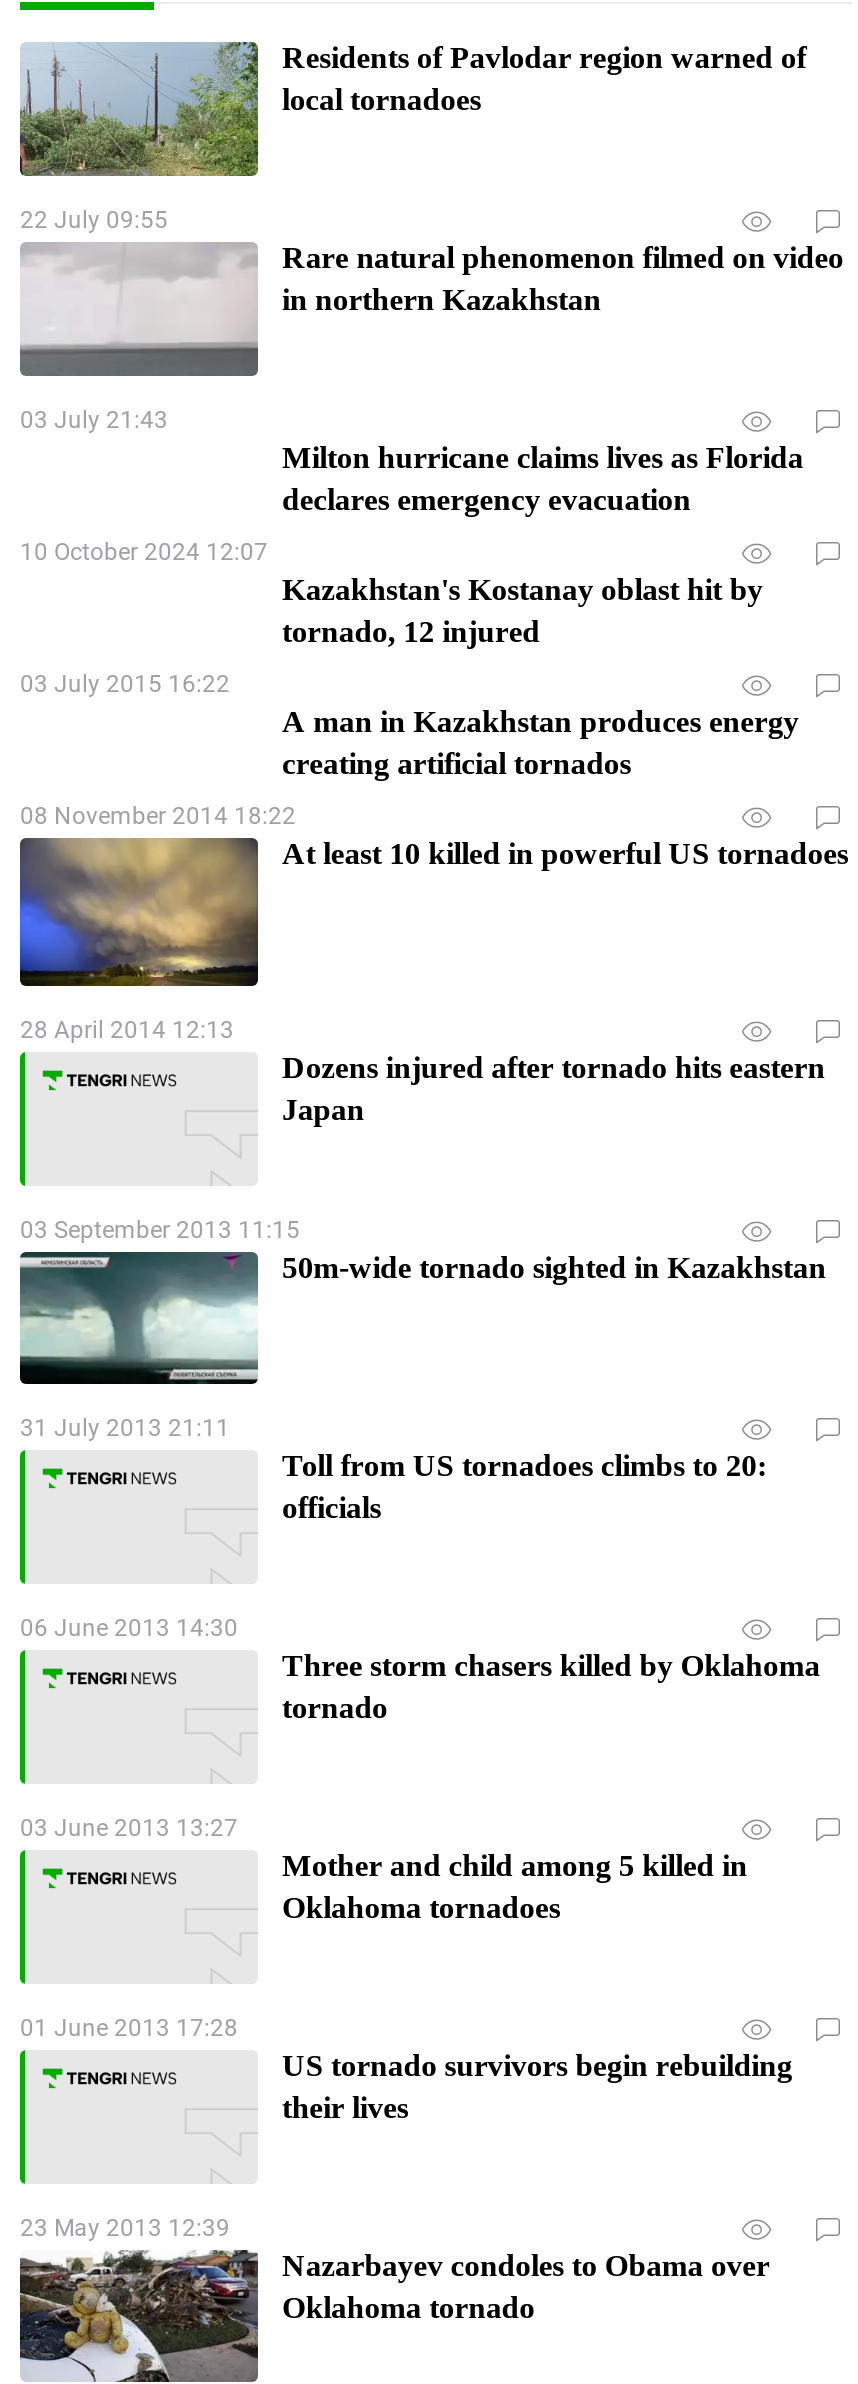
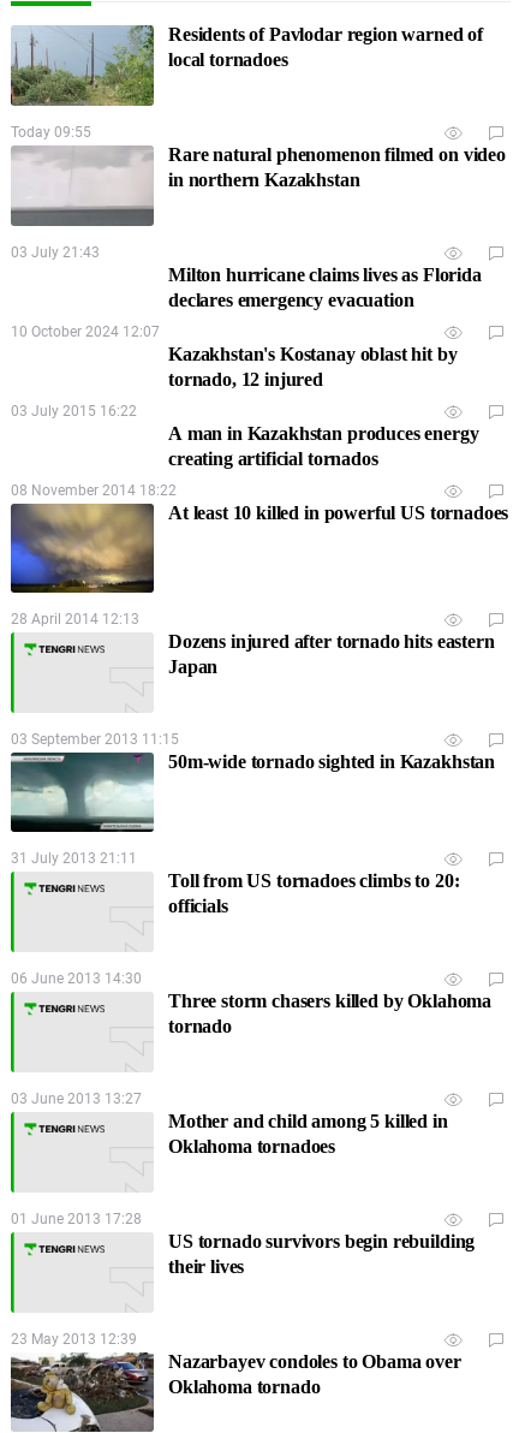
[20,205,168,233] 22 July 09:55 -> [11,123,91,140] Today 09:55

